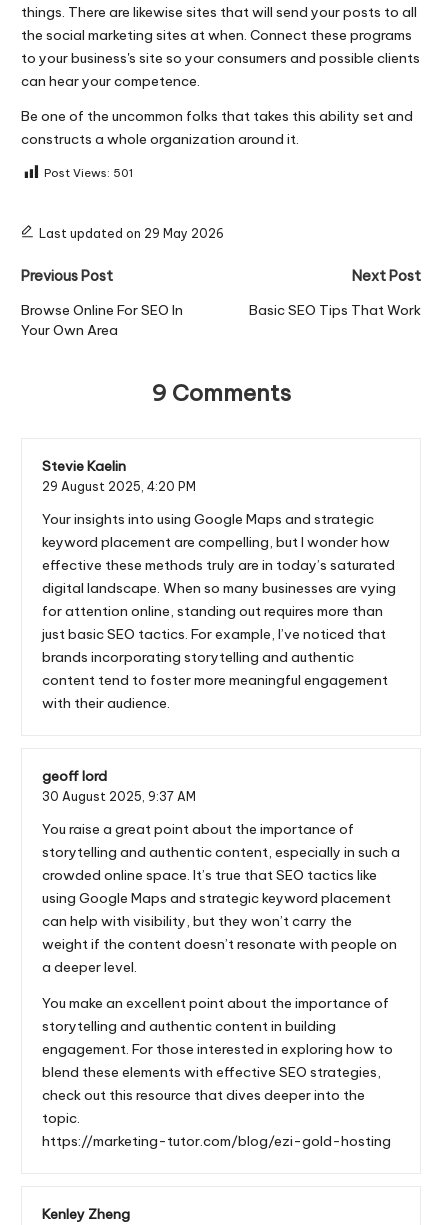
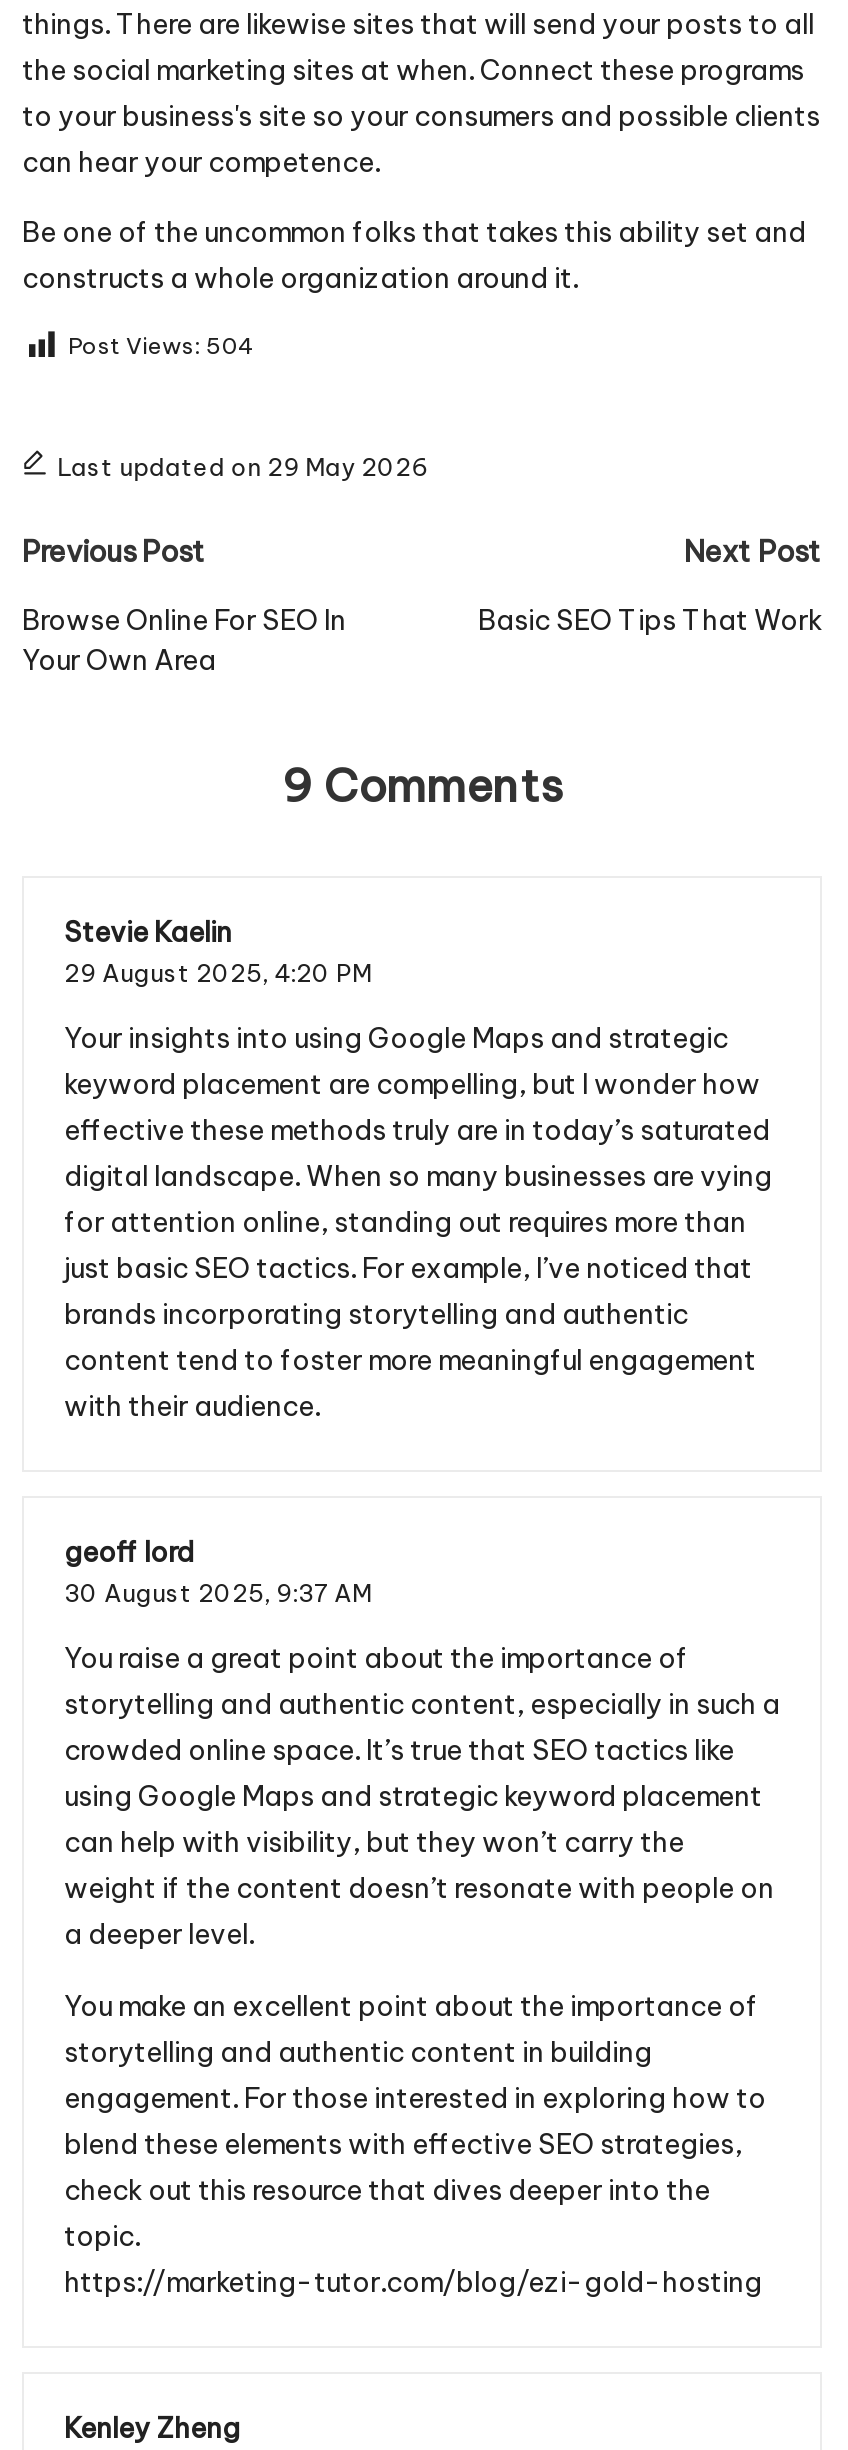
[44,165,133,179] Post Views: 501 -> [68,331,254,359] Post Views: 504

